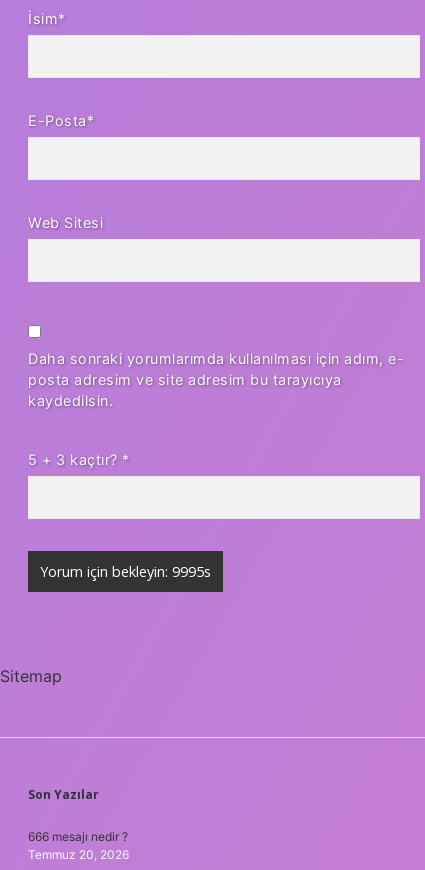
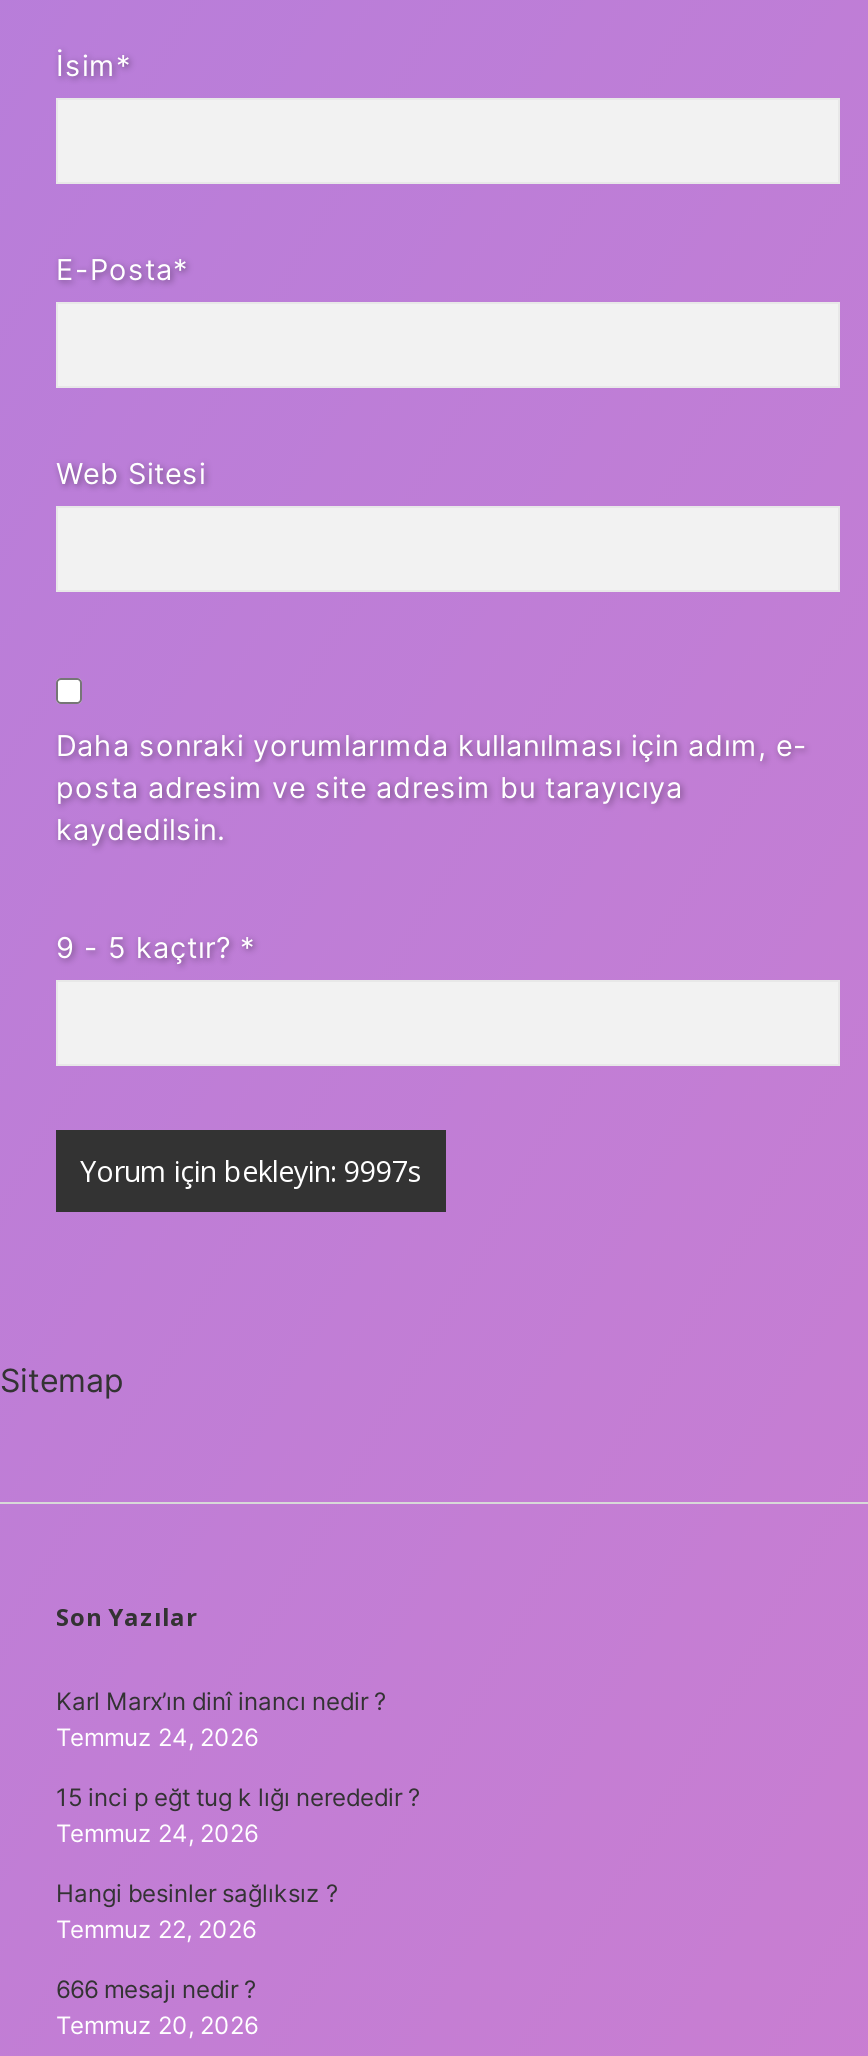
[28,451,129,468] 5 + 3 kaçtır? * -> [56,930,255,964] 9 - 5 kaçtır? *
none -> [56,1686,420,1944] Karl Marx’ın dinî inancı nedir ? | Temmuz 24, 2026 | 15 inci p eğt tug k lığı nerededir ? | Temmuz 24, 2026 | Hangi besinler sağlıksız ? | Temmuz 22, 2026

